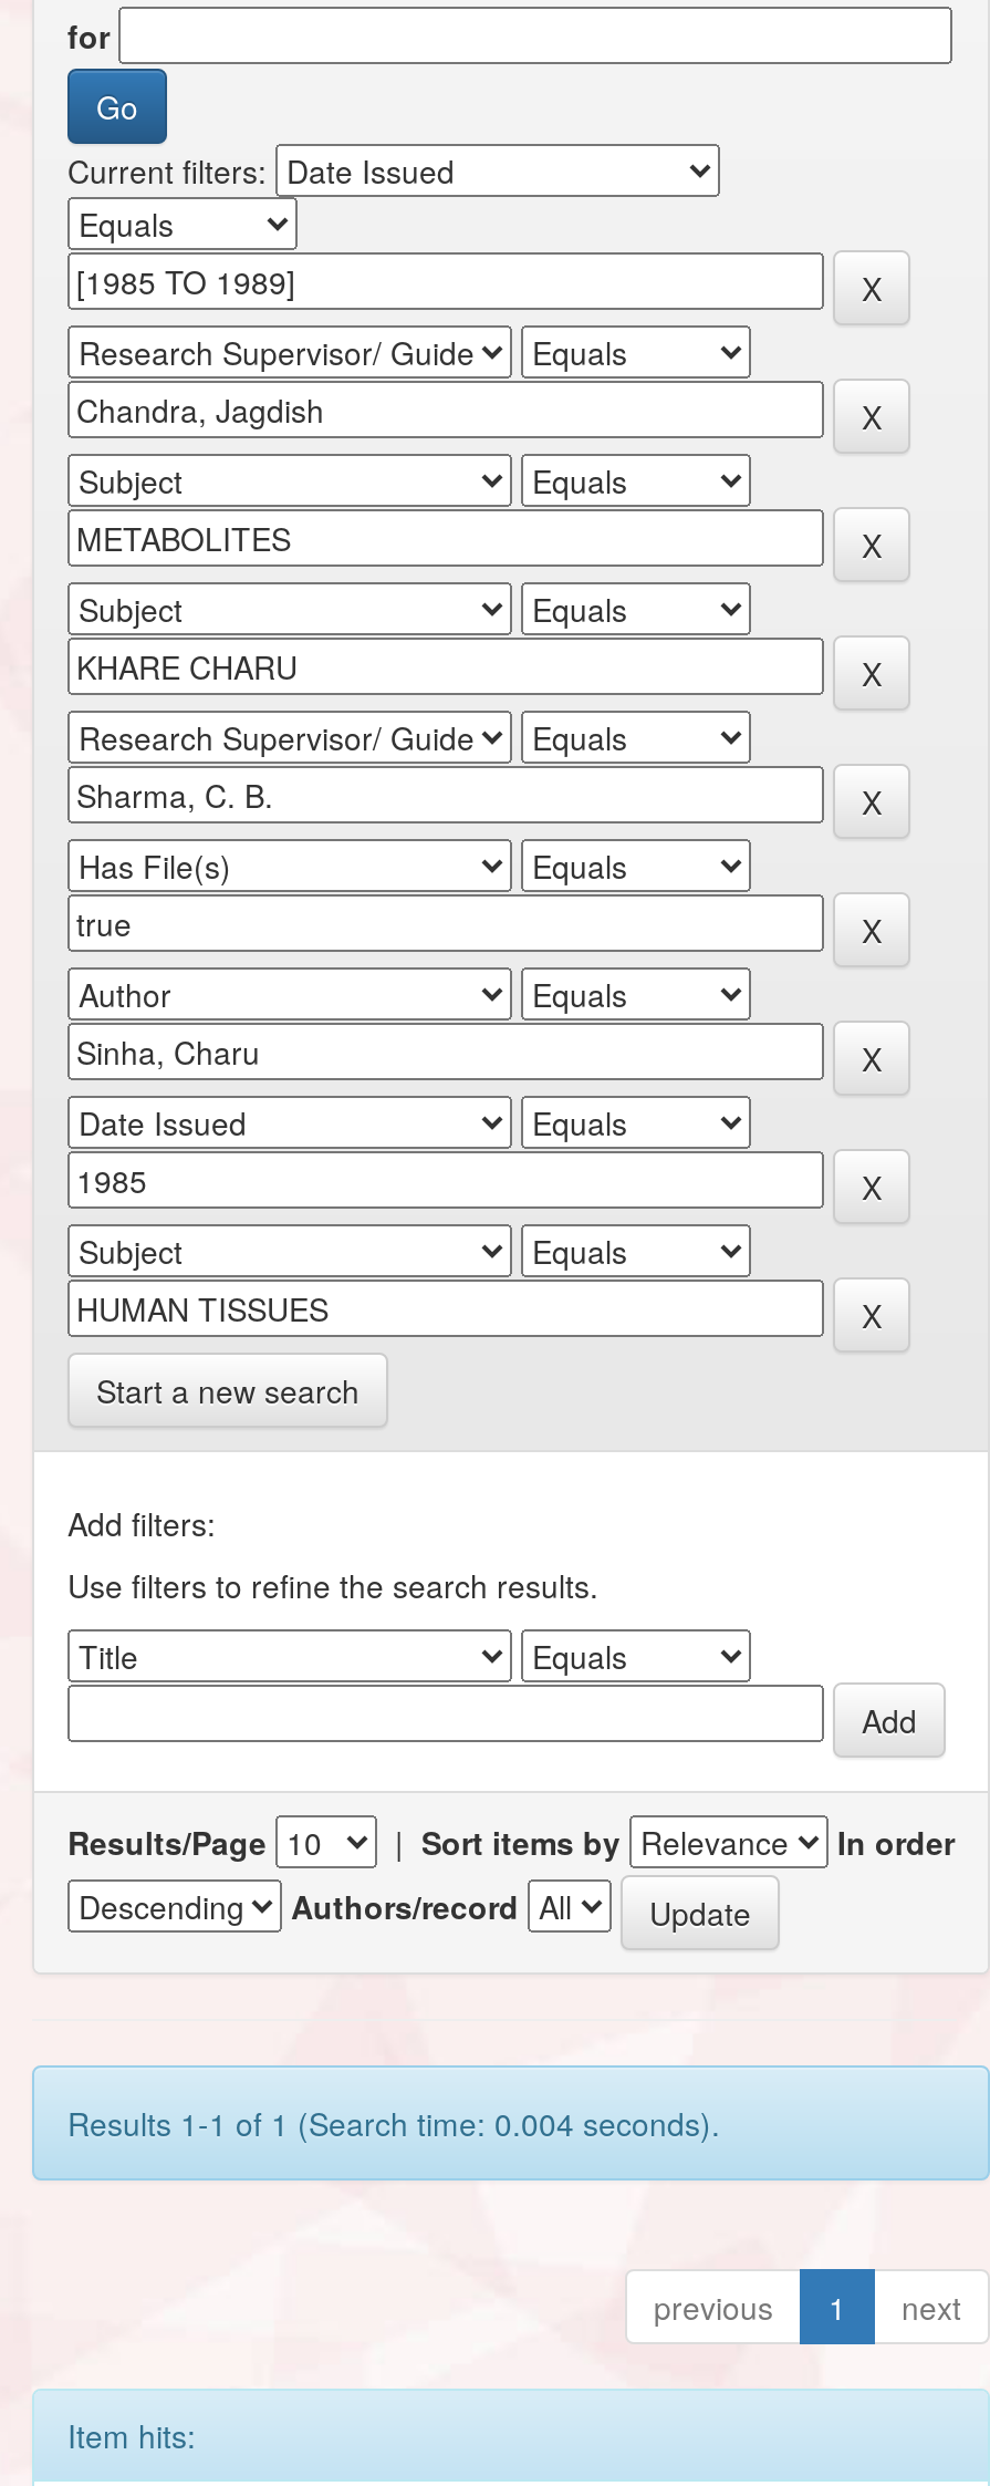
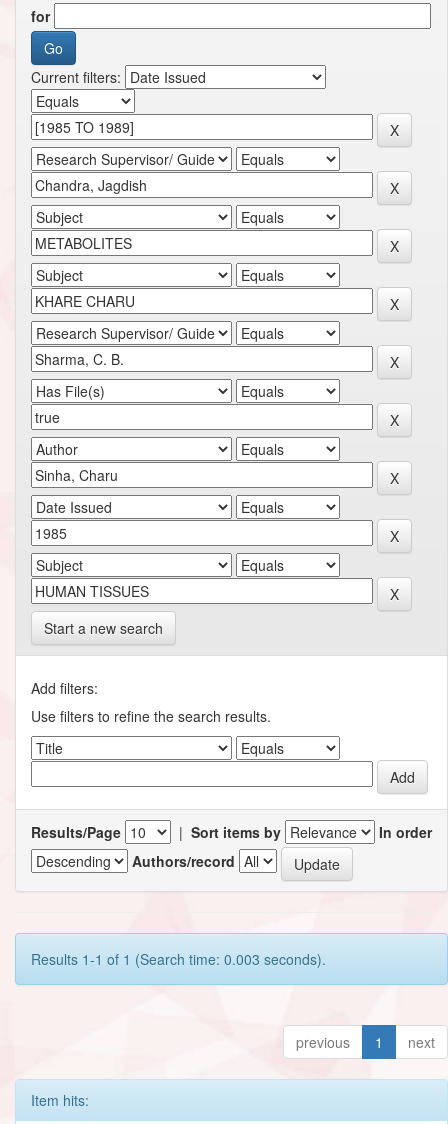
[67,2100,720,2144] Results 1-1 of 1 (Search time: 0.004 seconds). -> [31,948,326,968] Results 1-1 of 1 (Search time: 0.003 seconds).

